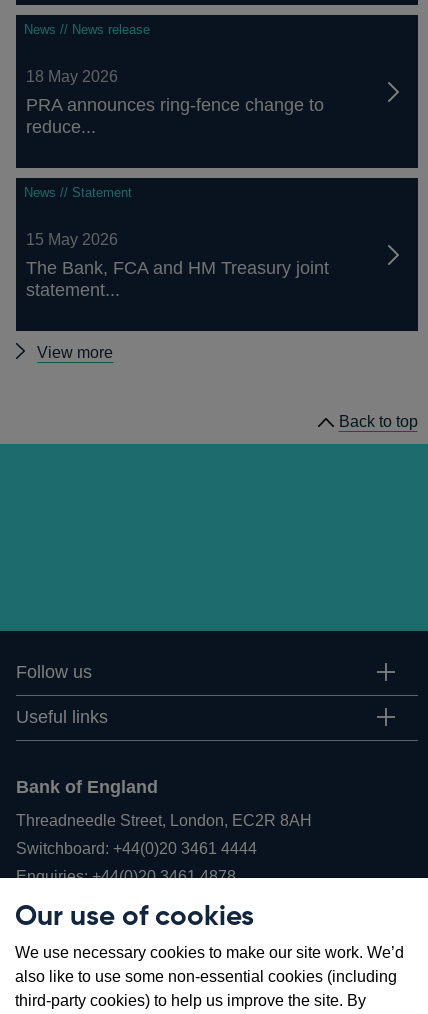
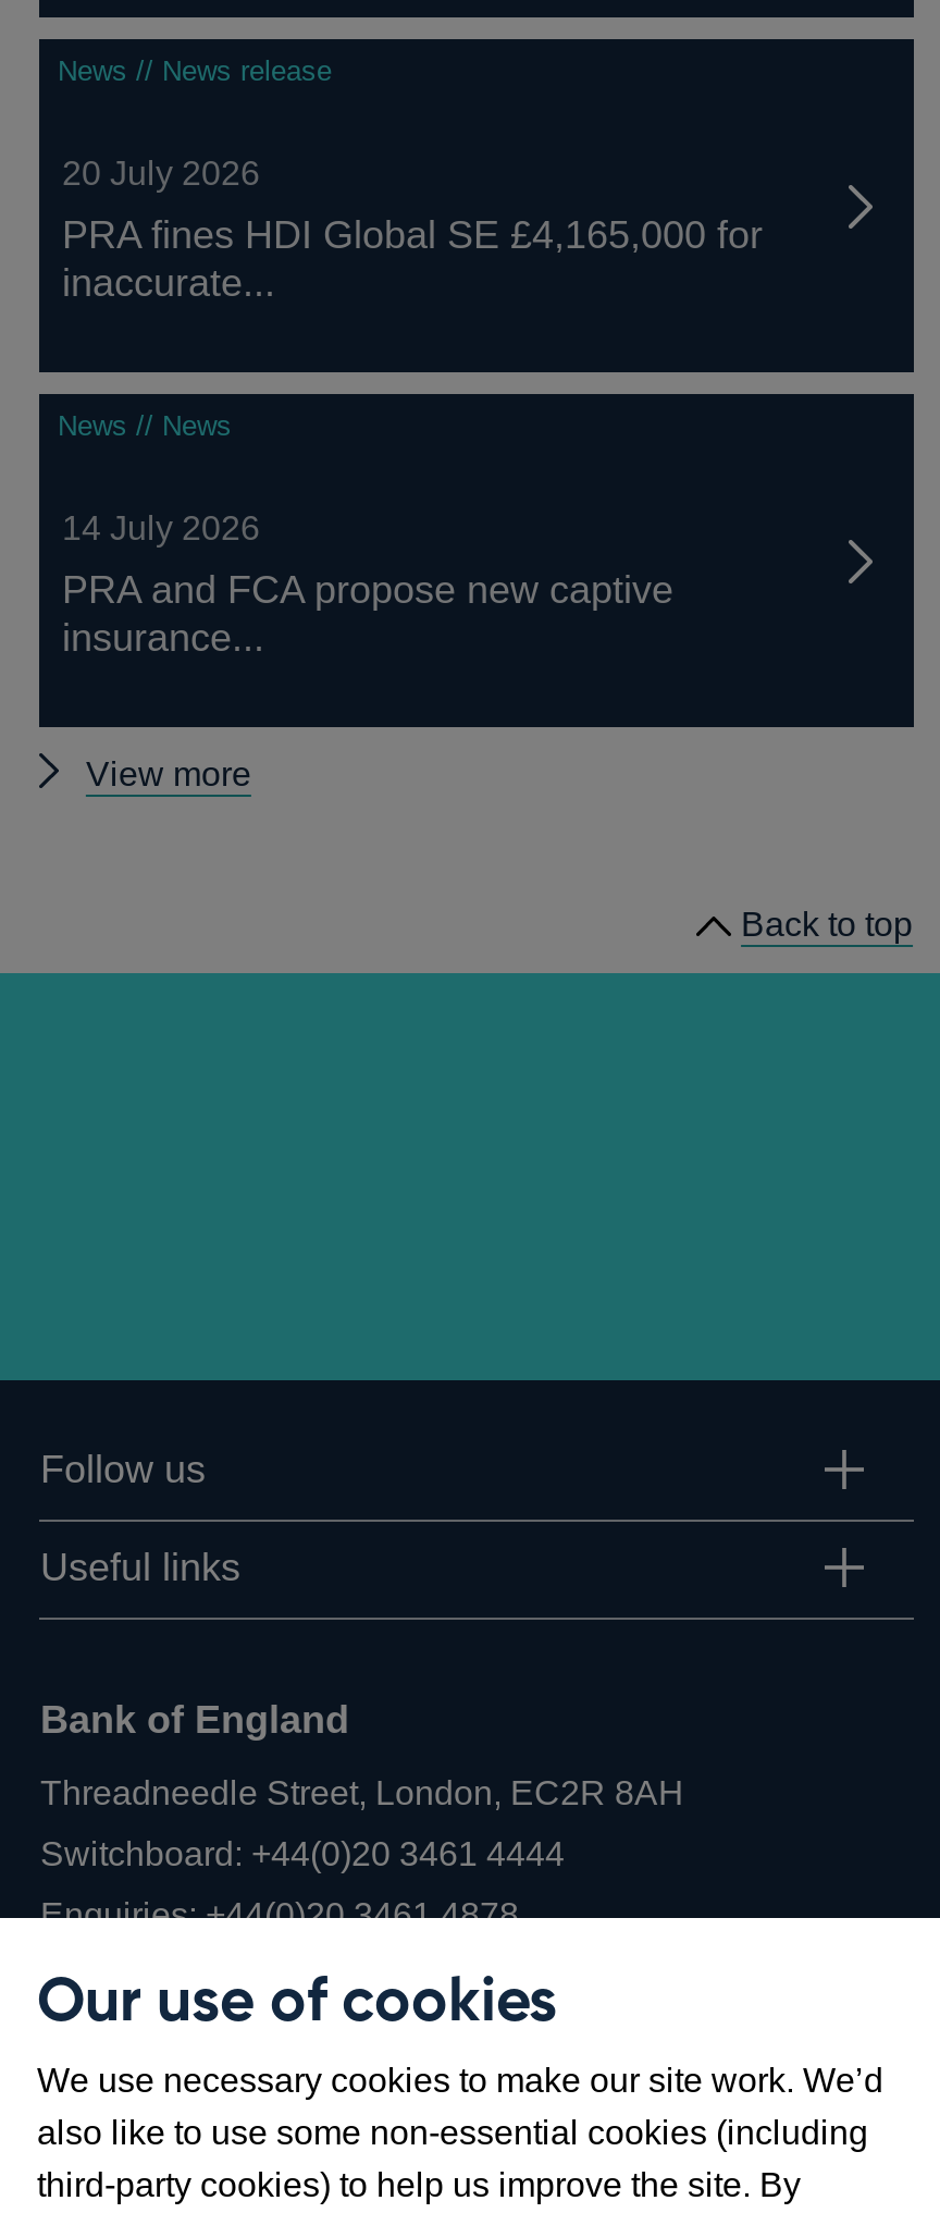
[26,68,118,85] 18 May 2026 -> [62,155,260,192] 20 July 2026
[26,95,324,137] PRA announces ring-fence change to | reduce... -> [62,213,762,305] PRA fines HDI Global SE £4,165,000 for | inaccurate...
[24,185,132,200] News // Statement -> [57,409,232,442] News // News
[26,231,118,248] 15 May 2026 -> [62,509,260,546] 14 July 2026
[26,258,329,300] The Bank, FCA and HM Treasury joint | statement... -> [62,568,673,660] PRA and FCA propose new captive | insurance...

